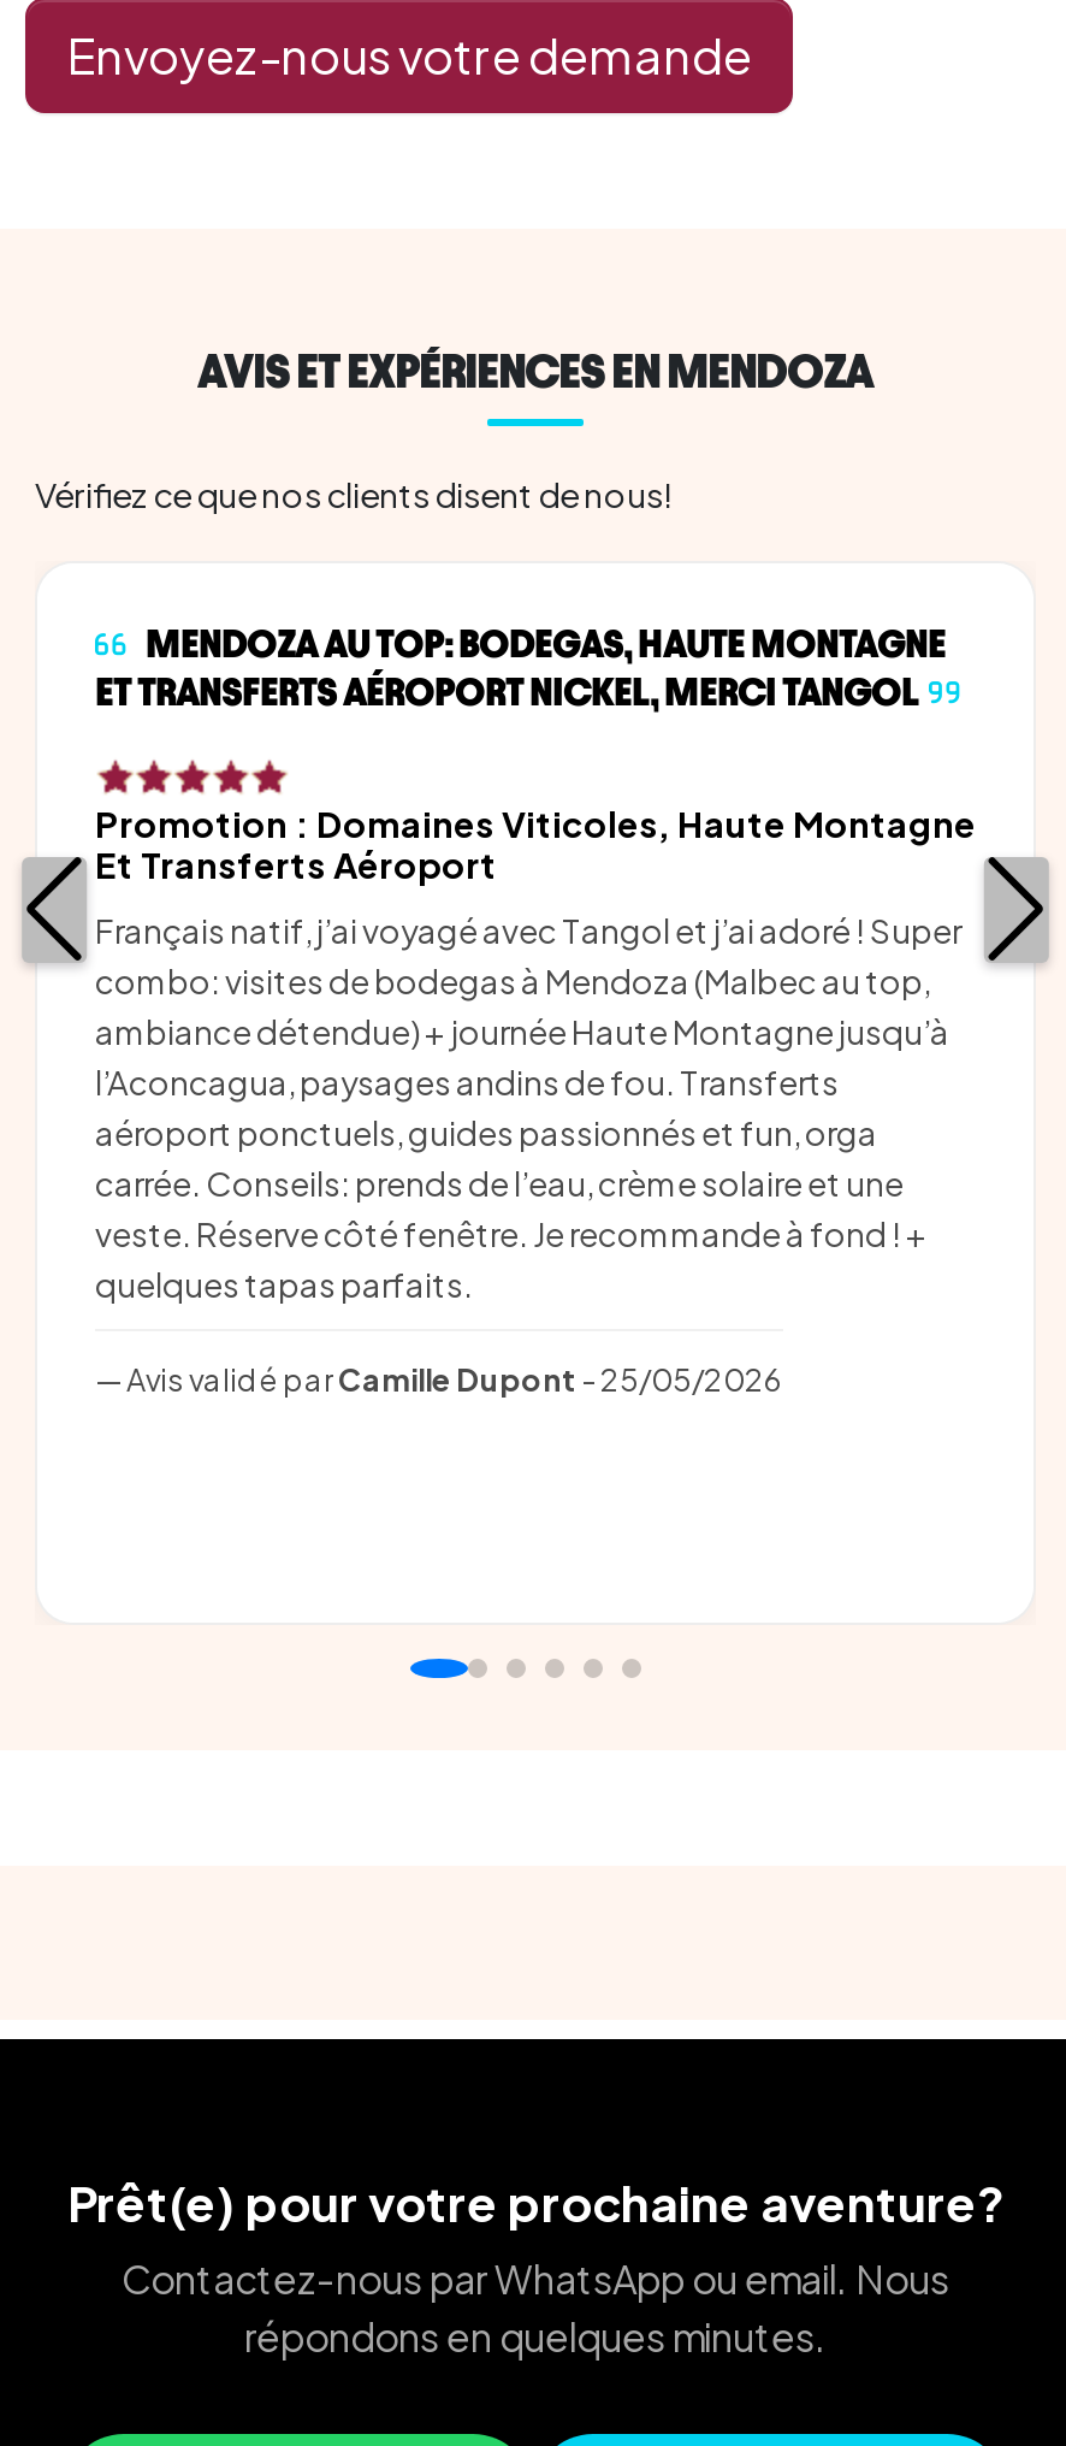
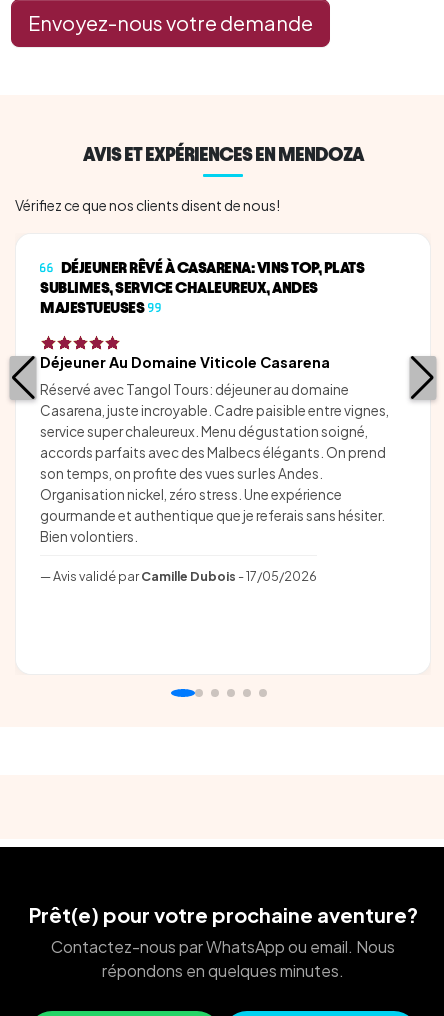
[95,624,946,713] MENDOZA AU TOP: BODEGAS, HAUTE MONTAGNE | ET TRANSFERTS AÉROPORT NICKEL, MERCI TANGOL -> [40,259,364,316] DÉJEUNER RÊVÉ À CASARENA: VINS TOP, PLATS | SUBLIMES, SERVICE CHALEUREUX, ANDES | MAJESTUEUSES
[95,802,976,886] Promotion : Domaines Viticoles, Haute Montagne | Et Transferts Aéroport -> [40,353,330,371] Déjeuner Au Domaine Viticole Casarena
[95,910,961,1305] Français natif, j’ai voyagé avec Tangol et j’ai adoré ! Super | combo: visites de bodegas à Mendoza (Malbec au top, | ambiance détendue) + journée Haute Montagne jusqu’à | l’Aconcagua, paysages andins de fou. Transferts | aéroport ponctuels, guides passionnés et fun, orga | carrée. Conseils: prends de l’eau, crème solaire et une | veste. Réserve côté fenêtre. Je recommande à fond ! + | quelques tapas parfaits. -> [40,381,389,545] Réservé avec Tangol Tours: déjeuner au domaine | Casarena, juste incroyable. Cadre paisible entre vignes, | service super chaleureux. Menu dégustation soigné, | accords parfaits avec des Malbecs élégants. On prend | son temps, on profite des vues sur les Andes. | Organisation nickel, zéro stress. Une expérience | gourmande et authentique que je referais sans hésiter. | Bien volontiers.
[126,1360,783,1399] Avis validé parCamille Dupont - 25/05/2026 -> [53,568,317,584] Avis validé parCamille Dubois - 17/05/2026

